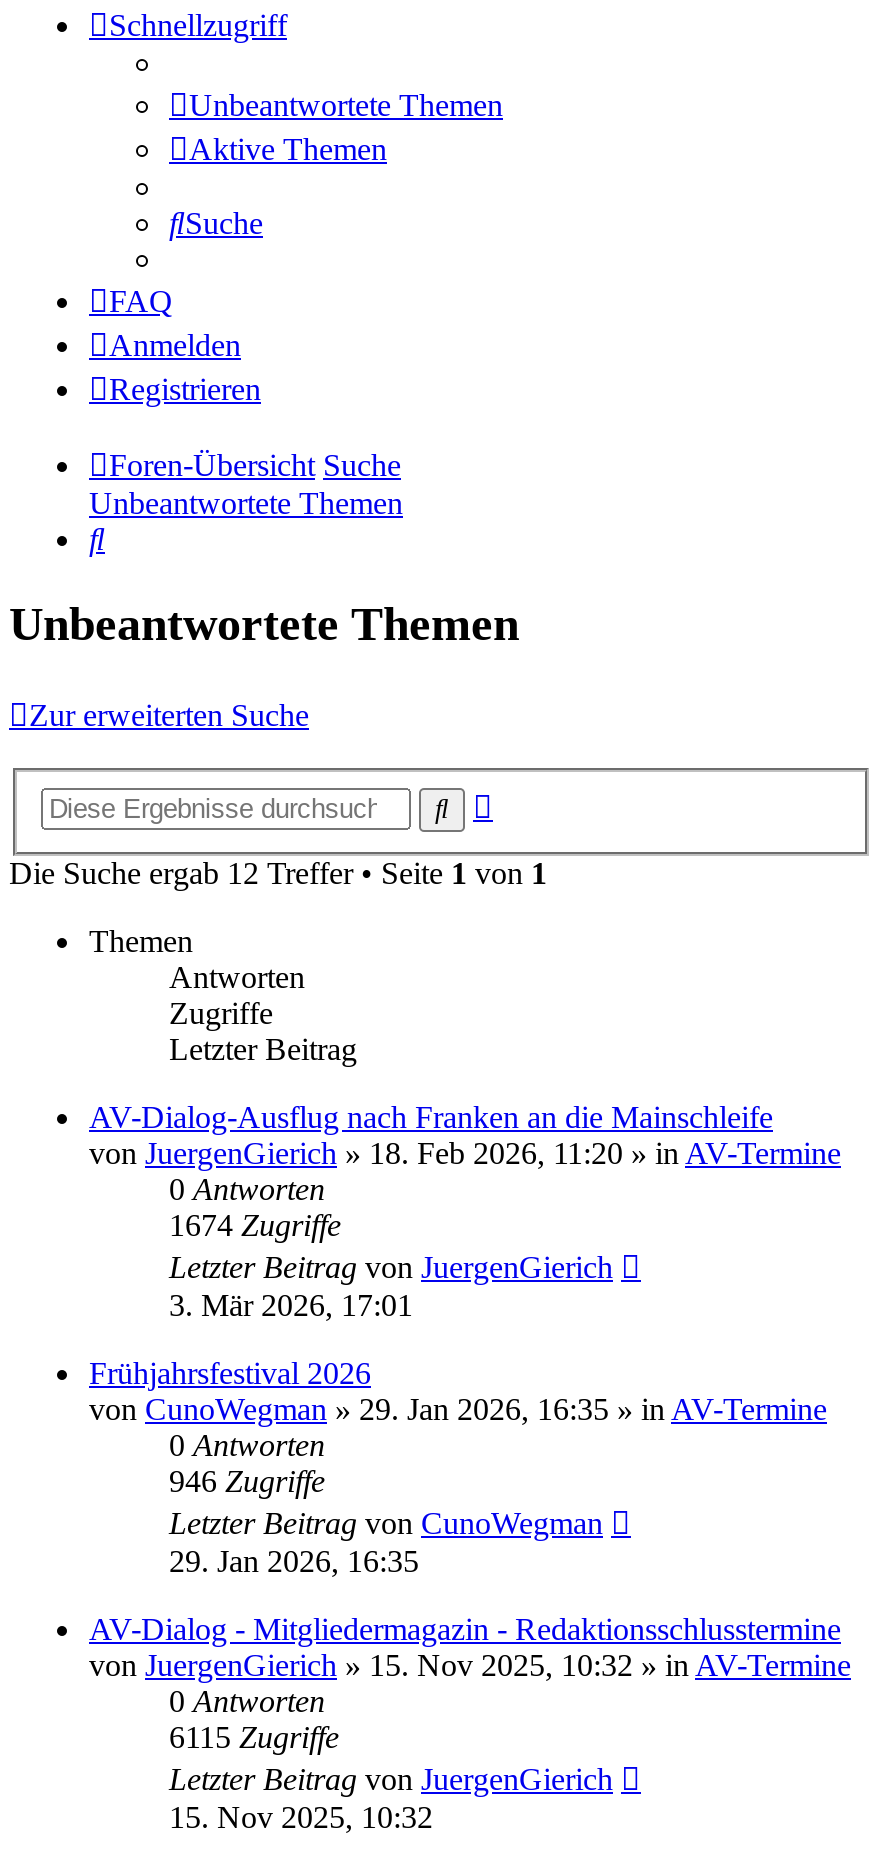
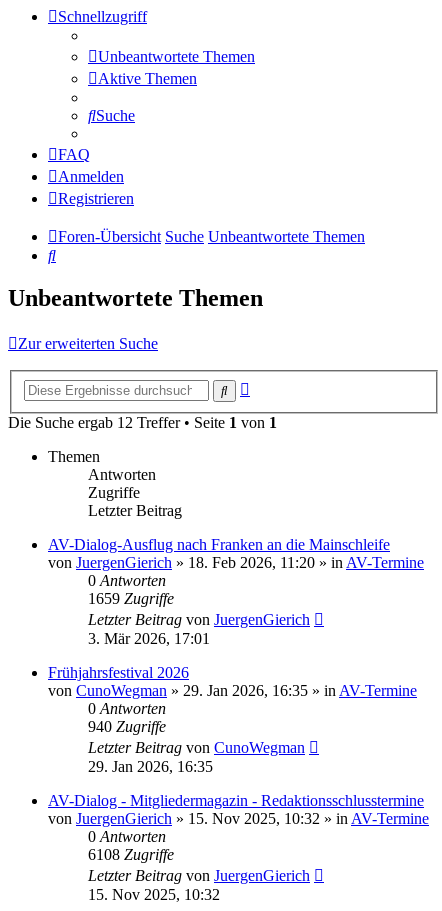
[169,1208,341,1242] 1674 Zugriffe -> [88,590,174,607] 1659 Zugriffe
[169,1464,325,1498] 946 Zugriffe -> [88,718,166,735] 940 Zugriffe
[169,1720,339,1754] 6115 Zugriffe -> [88,846,174,863] 6108 Zugriffe

